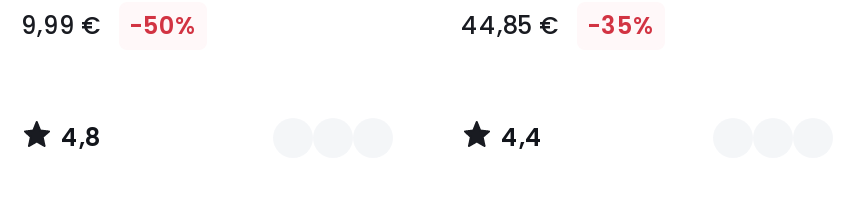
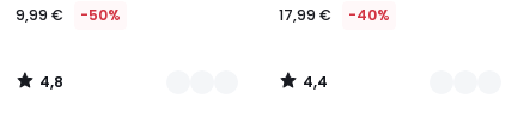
[461,8,559,42] 44,85 € -> [279,5,331,25] 17,99 €
[587,8,655,42] -35% -> [348,5,390,25] -40%

